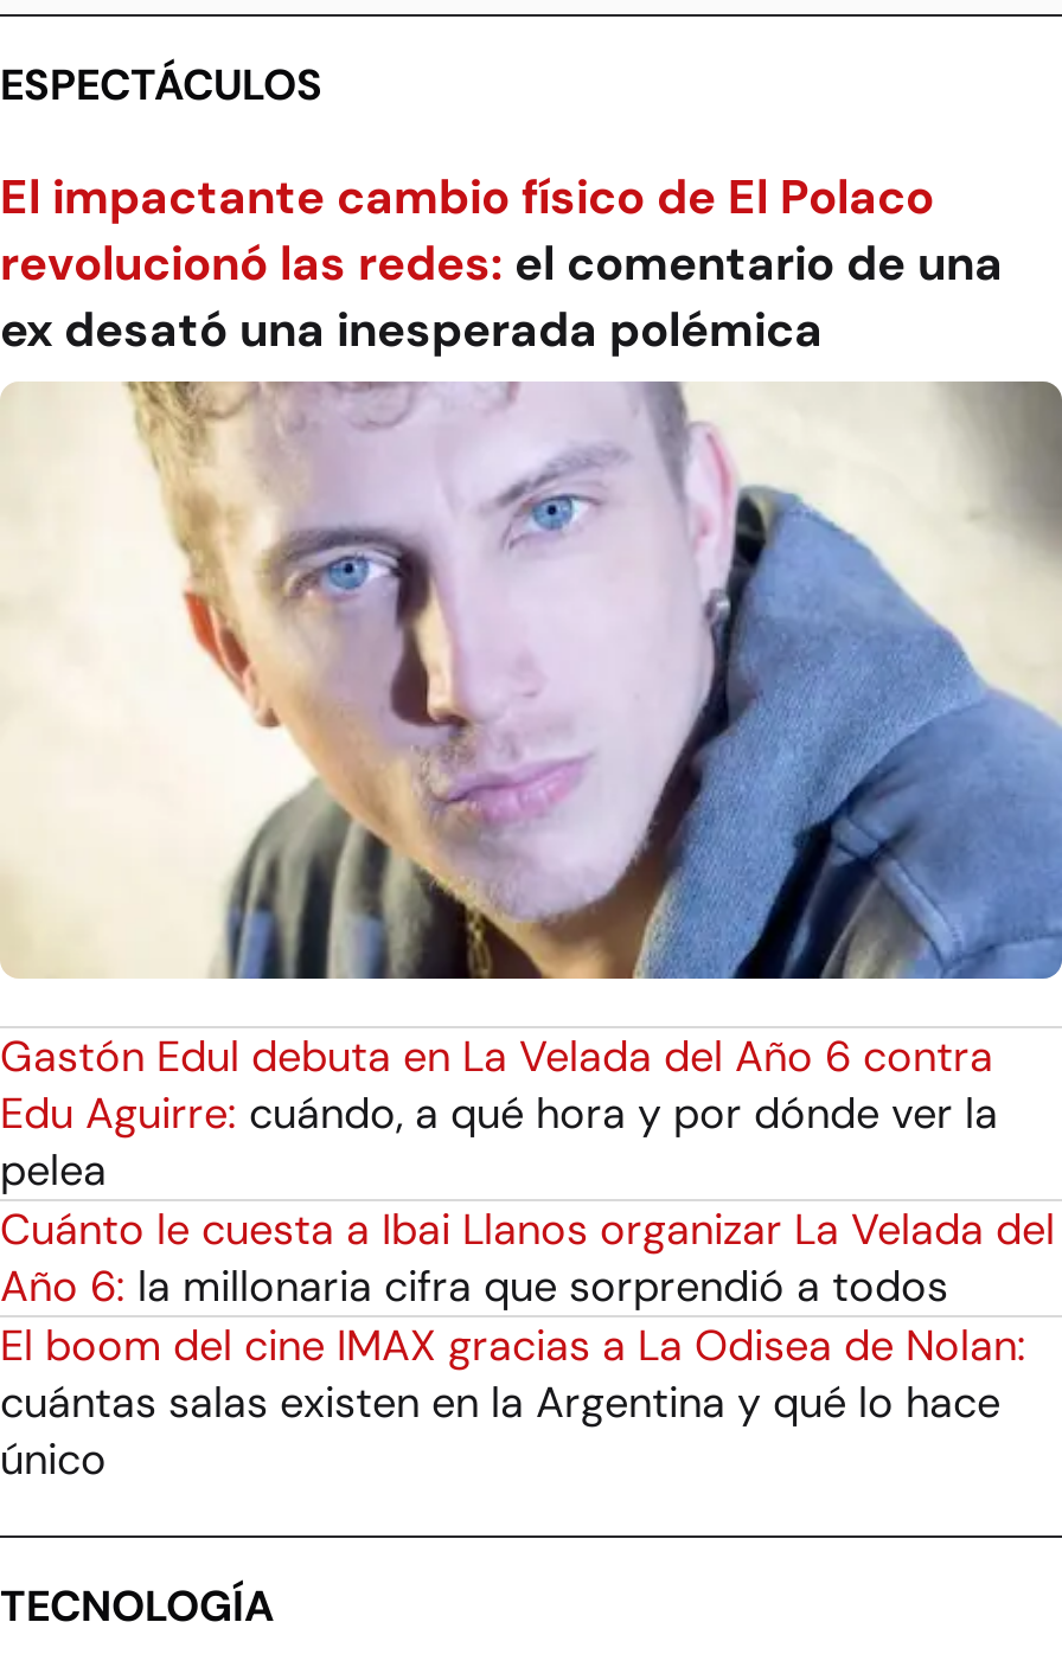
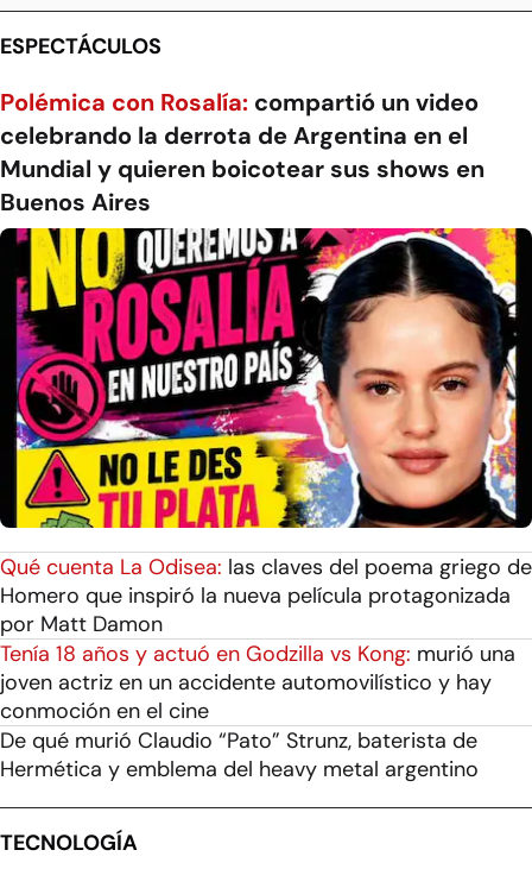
[0,165,1003,360] El impactante cambio físico de El Polaco | revolucionó las redes: el comentario de una | ex desató una inesperada polémica -> [0,87,484,218] Polémica con Rosalía: compartió un video | celebrando la derrota de Argentina en el | Mundial y quieren boicotear sus shows en | Buenos Aires
[0,380,1055,1488] [image] | Gastón Edul debuta en La Velada del Año 6 contra | Edu Aguirre: cuándo, a qué hora y por dónde ver la | pelea | Cuánto le cuesta a Ibai Llanos organizar La Velada del | Año 6: la millonaria cifra que sorprendió a todos | El boom del cine IMAX gracias a La Odisea de Nolan: | cuántas salas existen en la Argentina y qué lo hace | único -> [0,227,532,784] [image] | Qué cuenta La Odisea: las claves del poema griego de | Homero que inspiró la nueva película protagonizada | por Matt Damon | Tenía 18 años y actuó en Godzilla vs Kong: murió una | joven actriz en un accidente automovilístico y hay | conmoción en el cine | De qué murió Claudio “Pato” Strunz, baterista de | Hermética y emblema del heavy metal argentino

